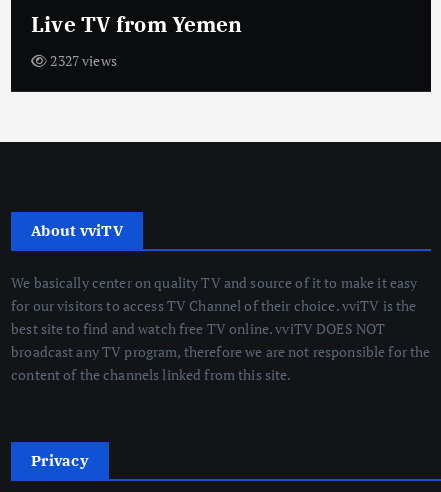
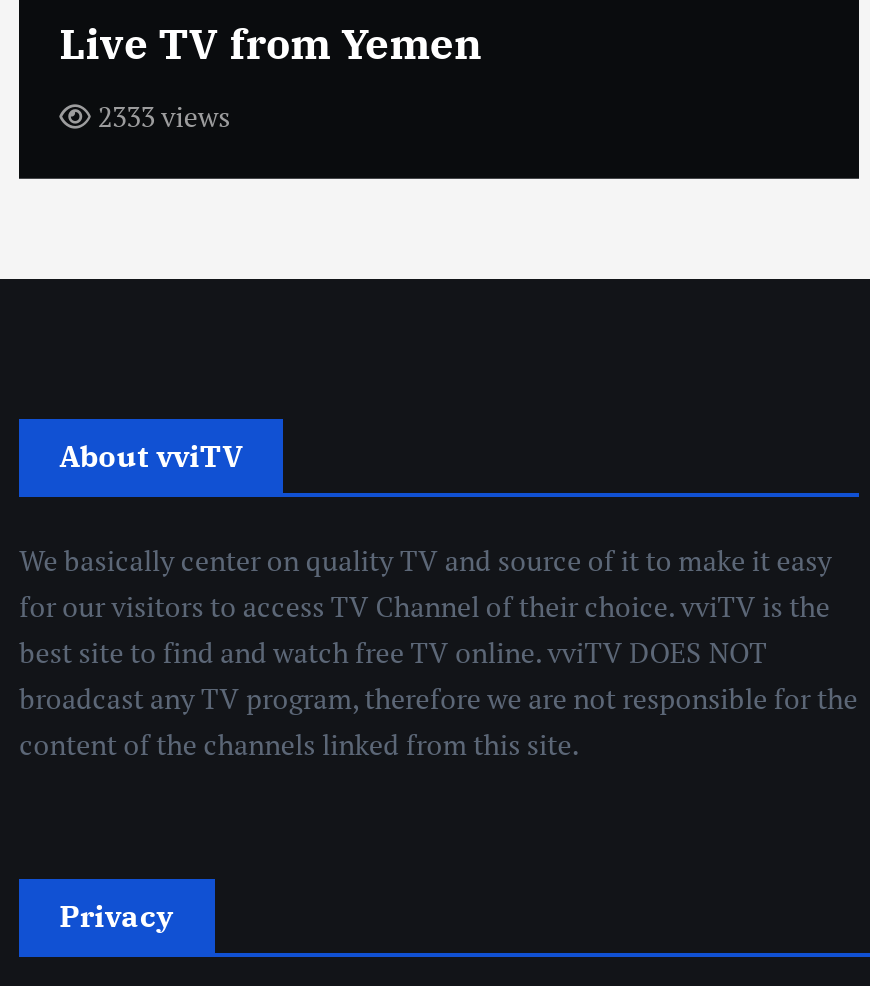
[47,51,117,70] 2327 views -> [91,97,231,135] 2333 views

